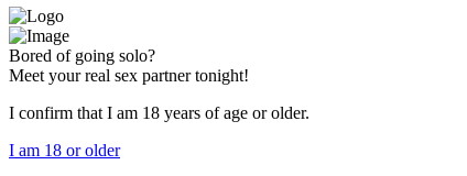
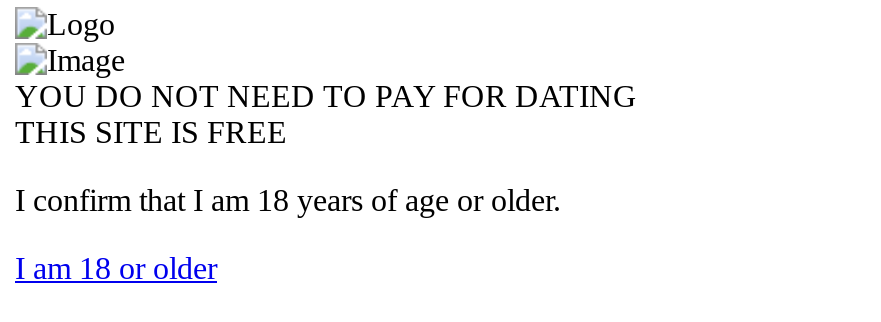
[9,46,249,85] Bored of going solo? | Meet your real sex partner tonight! -> [15,79,637,149] YOU DO NOT NEED TO PAY FOR DATING | THIS SITE IS FREE

